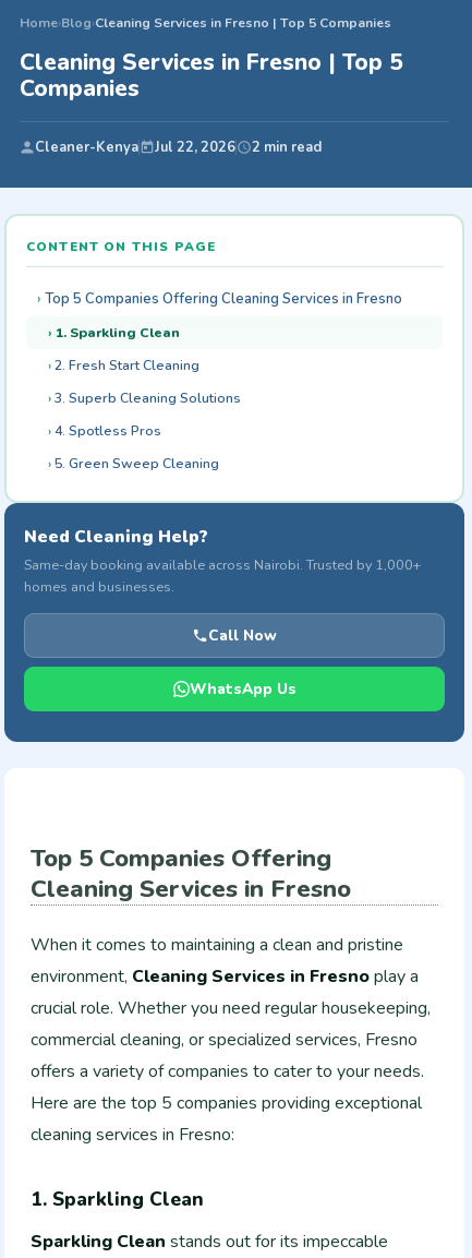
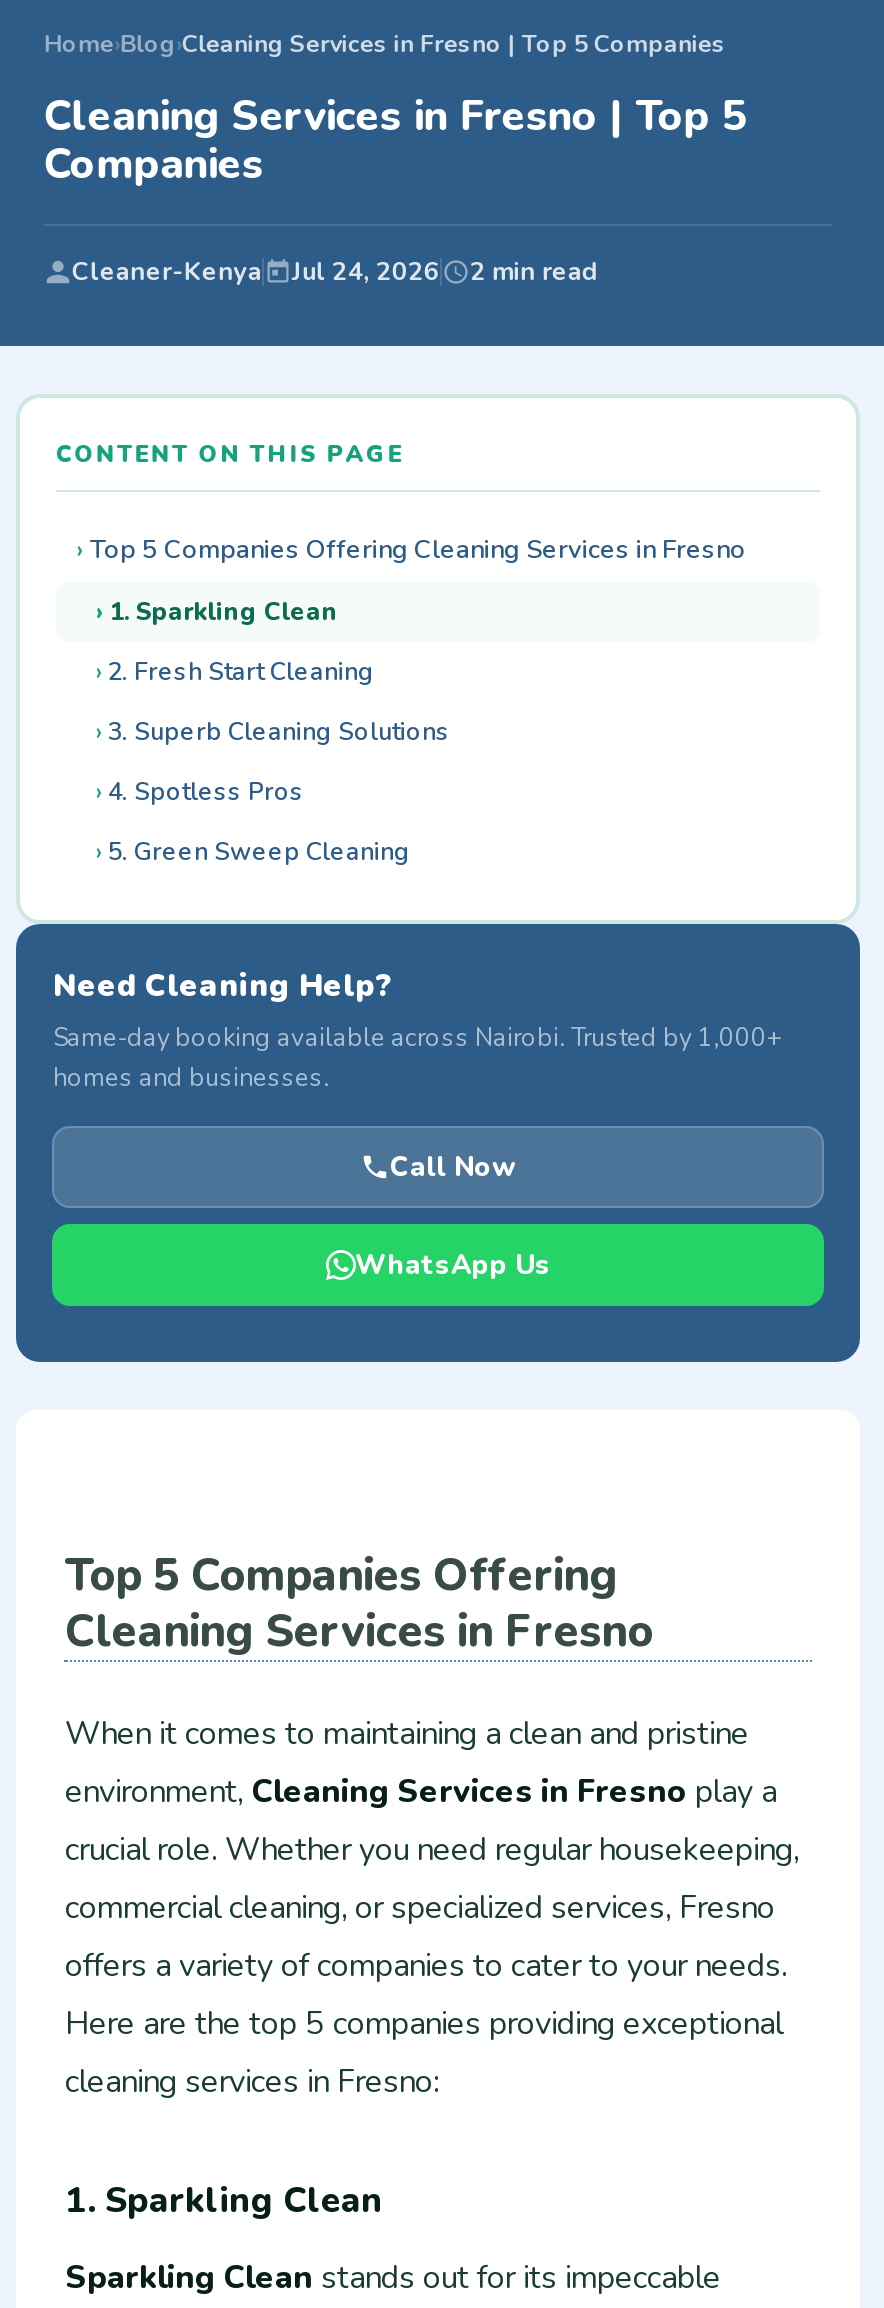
[35,137,321,157] Cleaner-Kenya Jul 22, 2026 2 min read -> [72,254,598,290] Cleaner-Kenya Jul 24, 2026 2 min read

